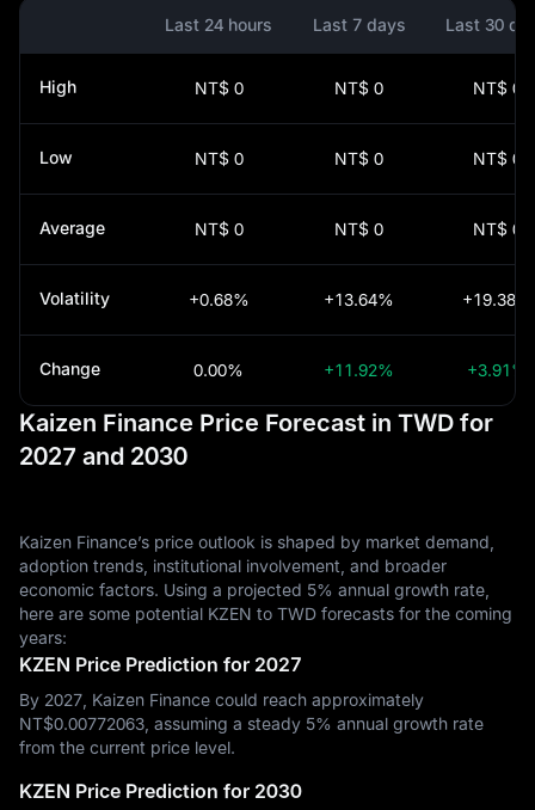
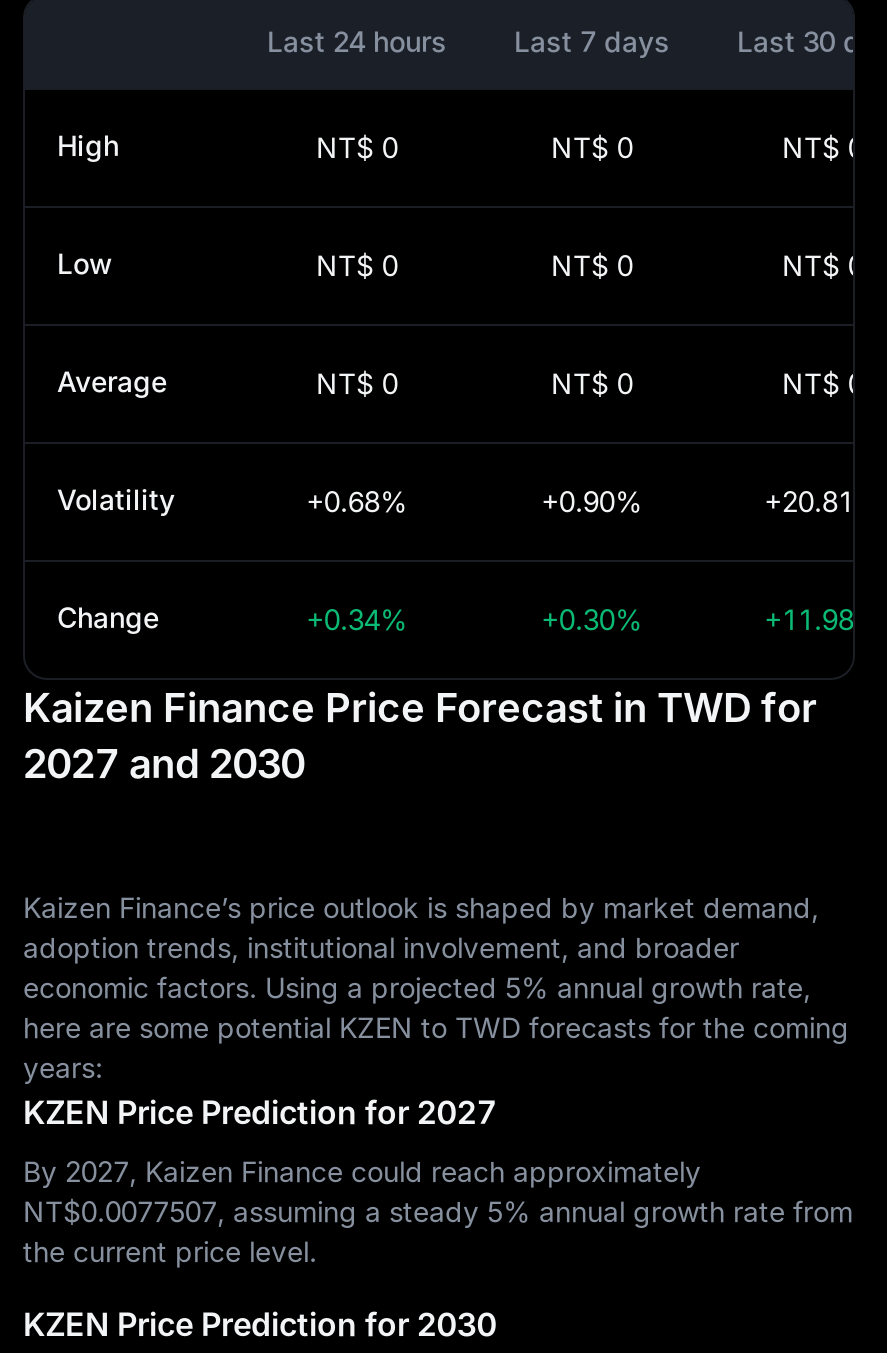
[324,290,394,310] +13.64% -> [541,485,643,519] +0.90%
[462,290,532,310] +19.38% -> [764,485,882,519] +20.81%
[193,360,244,380] 0.00% -> [306,603,408,637] +0.34%
[324,360,394,380] +11.92% -> [541,603,643,637] +0.30%
[466,360,527,380] +3.91% -> [764,603,882,637] +11.98%
[19,714,484,758] NT$0.00772063, assuming a steady 5% annual growth rate | from the current price level. -> [23,1195,853,1269] NT$0.0077507, assuming a steady 5% annual growth rate from | the current price level.

